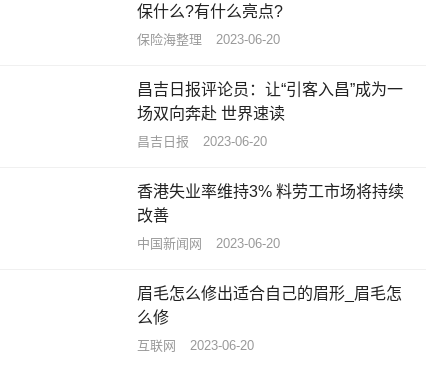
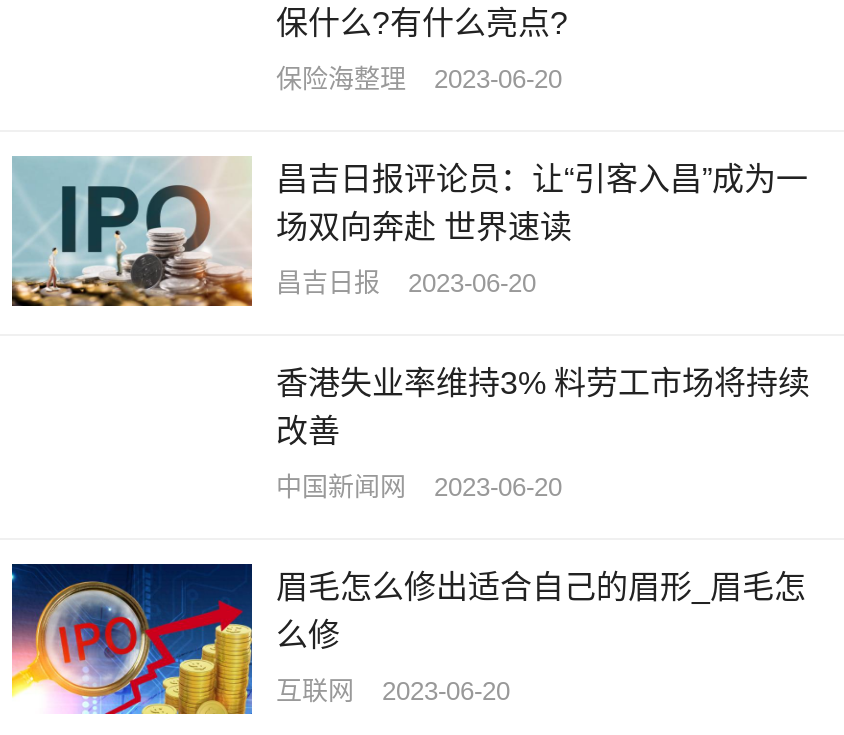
none -> [10,154,254,308] [image]
none -> [10,562,254,716] [image]

